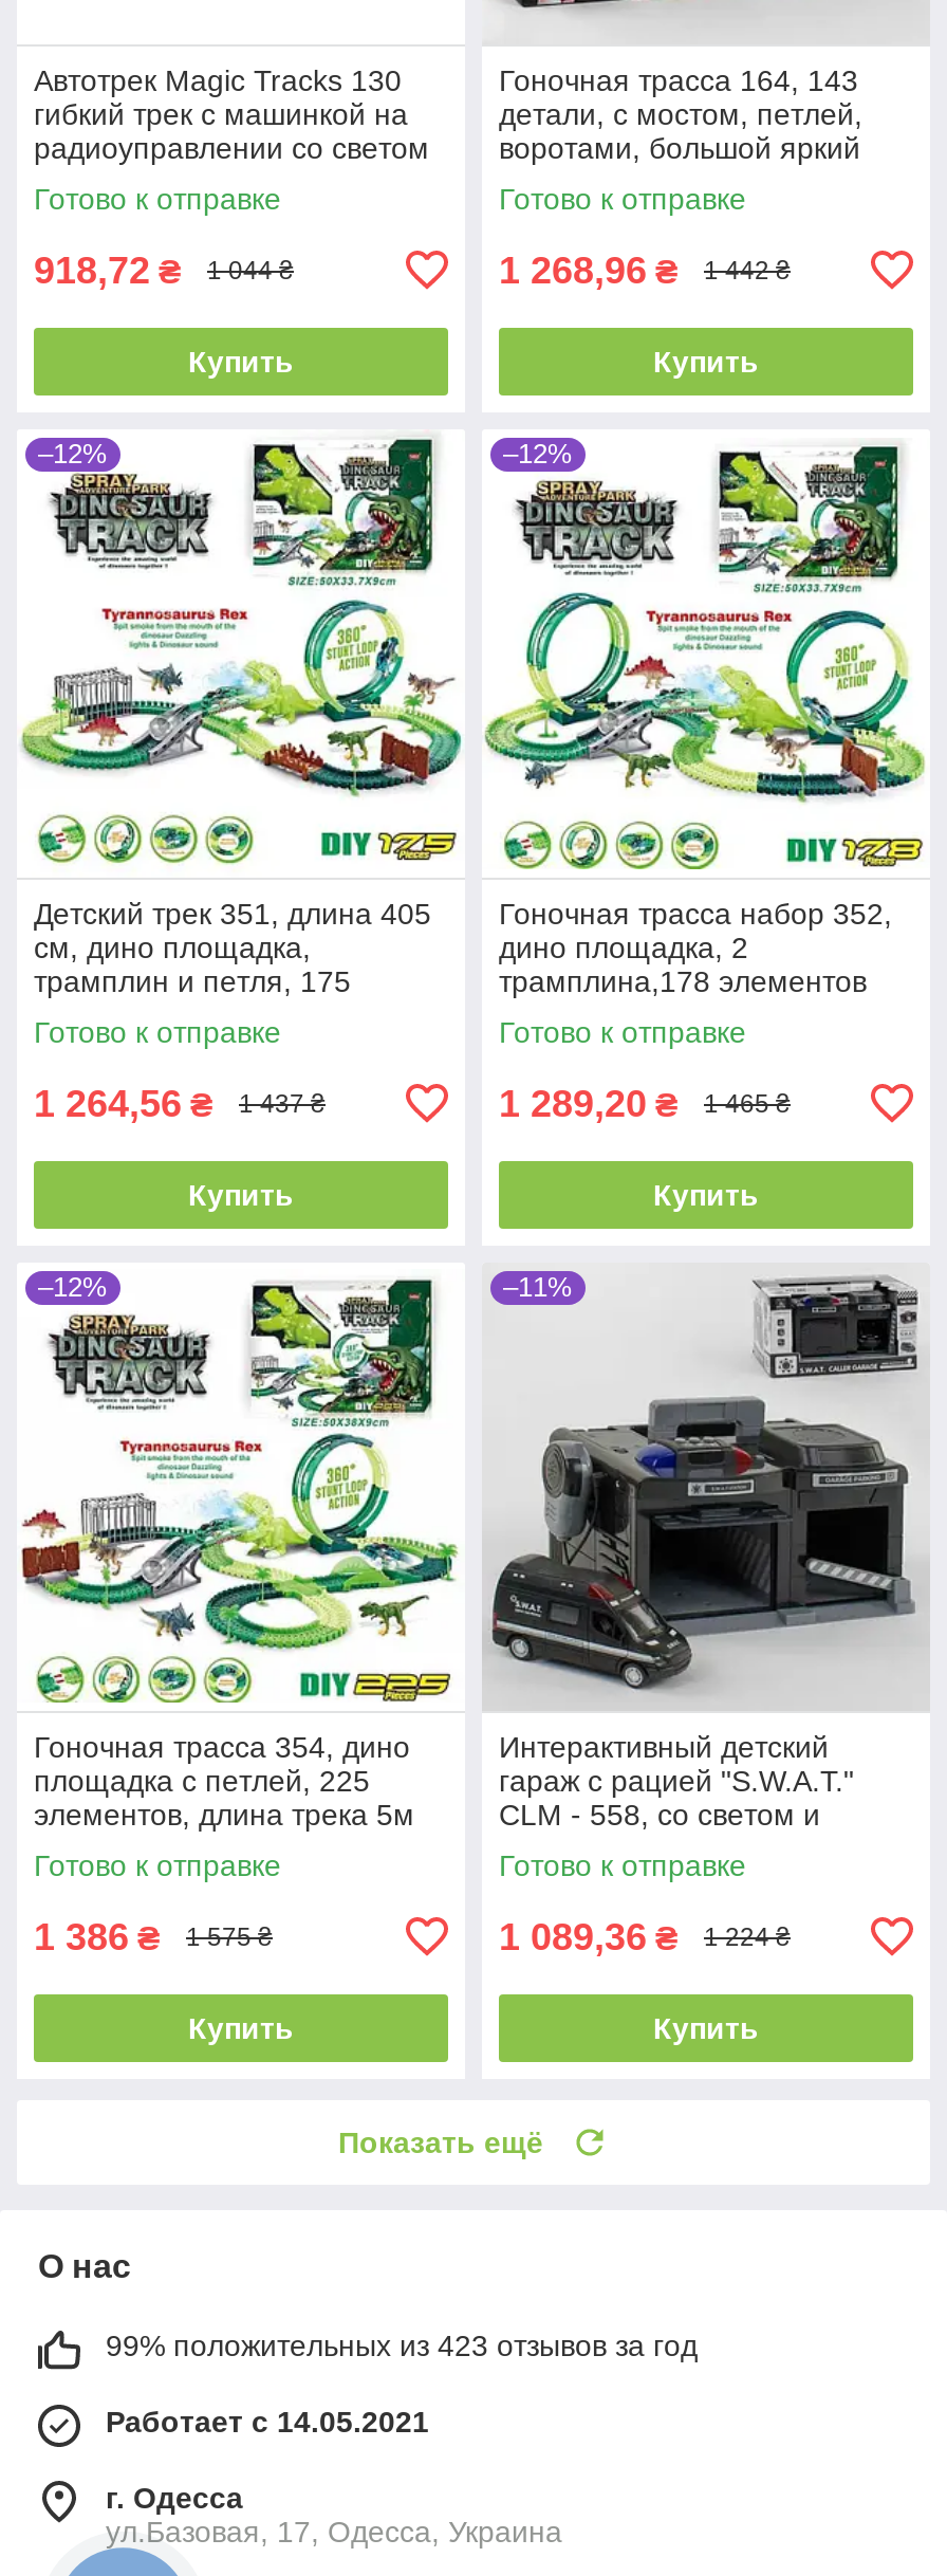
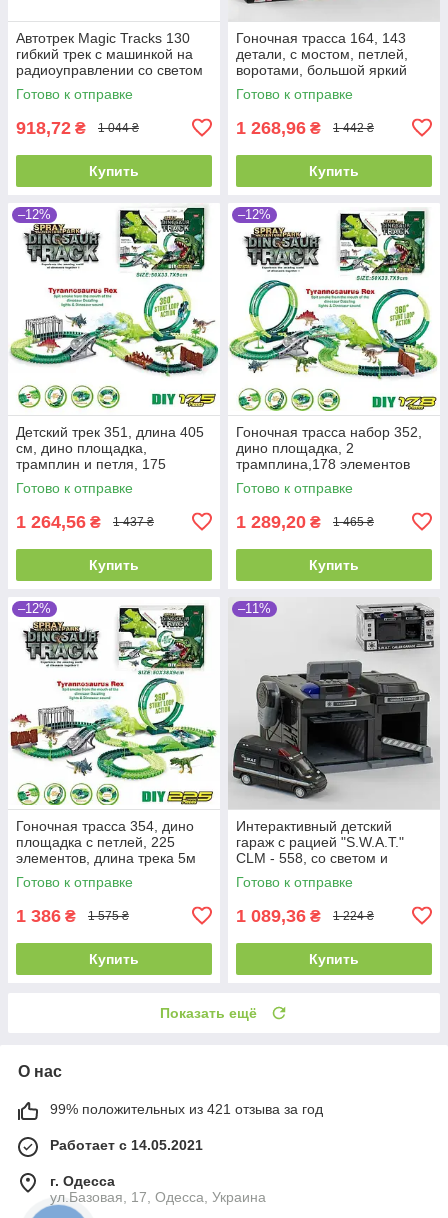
[106,2328,698,2362] 99% положительных из 423 отзывов за год -> [50,1101,323,1117] 99% положительных из 421 отзыва за год

